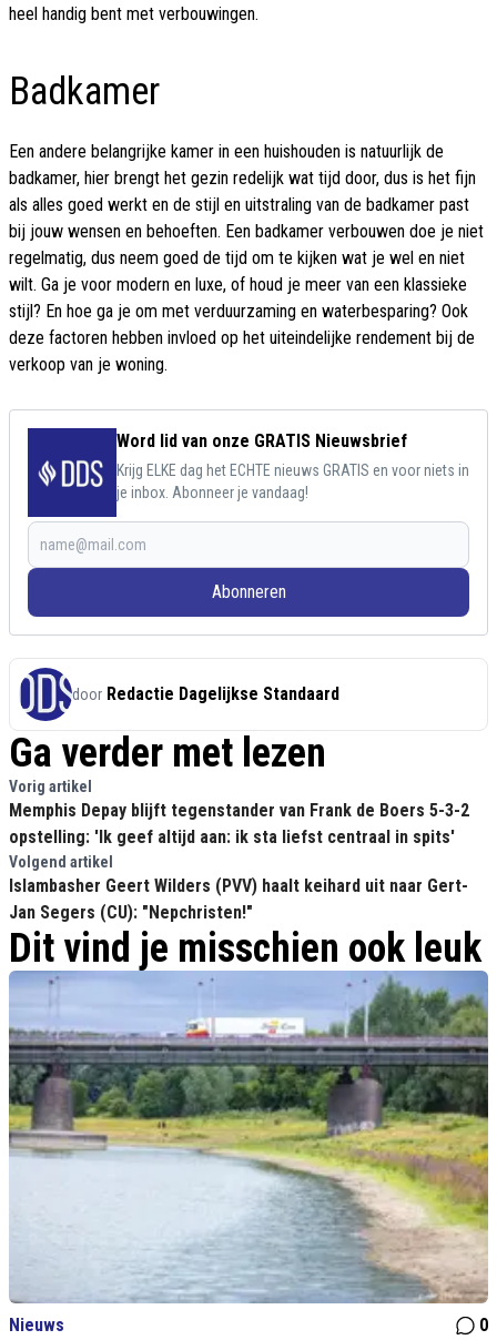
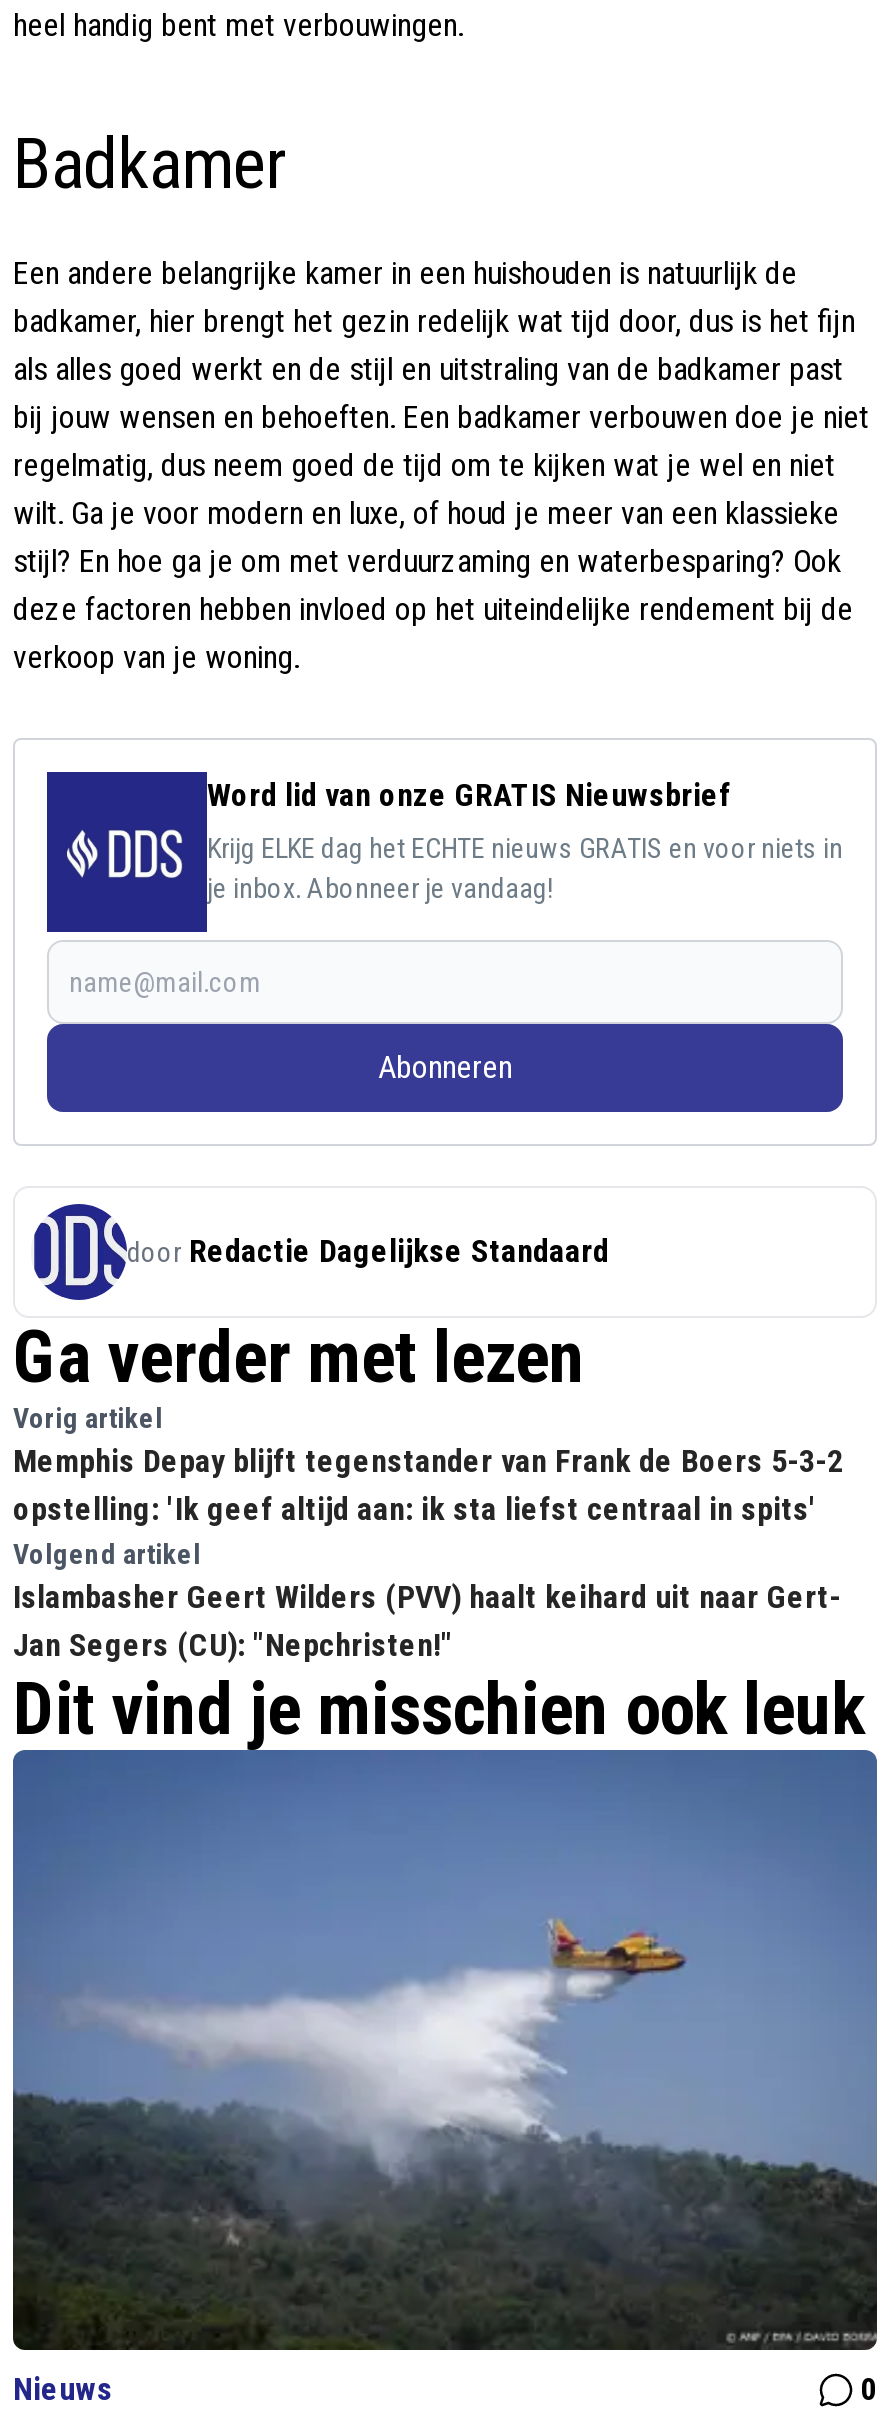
[8,975,489,1305] [image] -> [11,1758,879,2352] [image]

